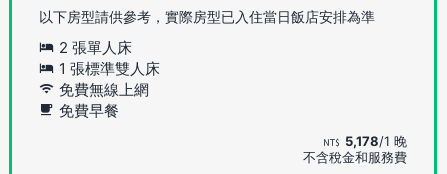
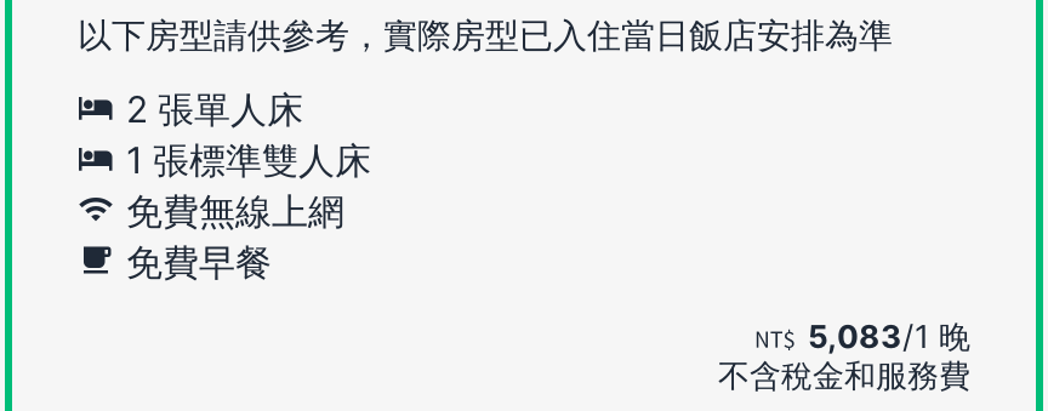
[345,132,407,148] 5,178/1 晚 -> [808,315,970,354] 5,083/1 晚

